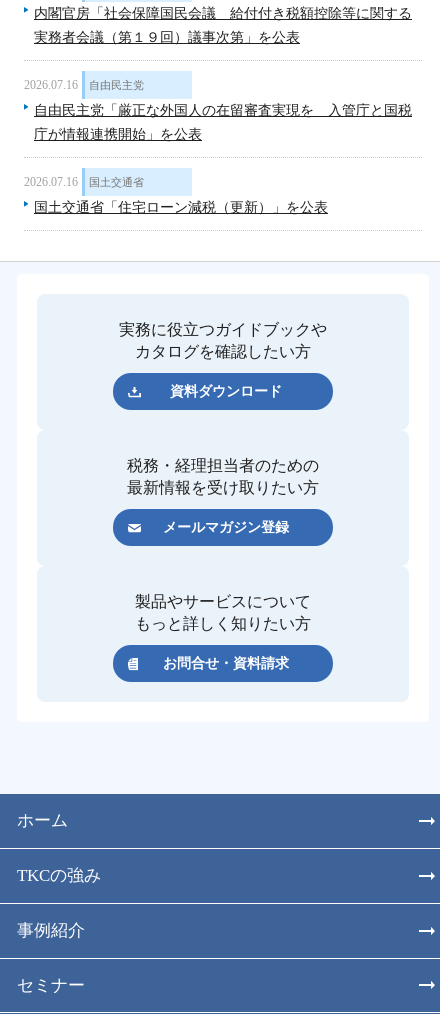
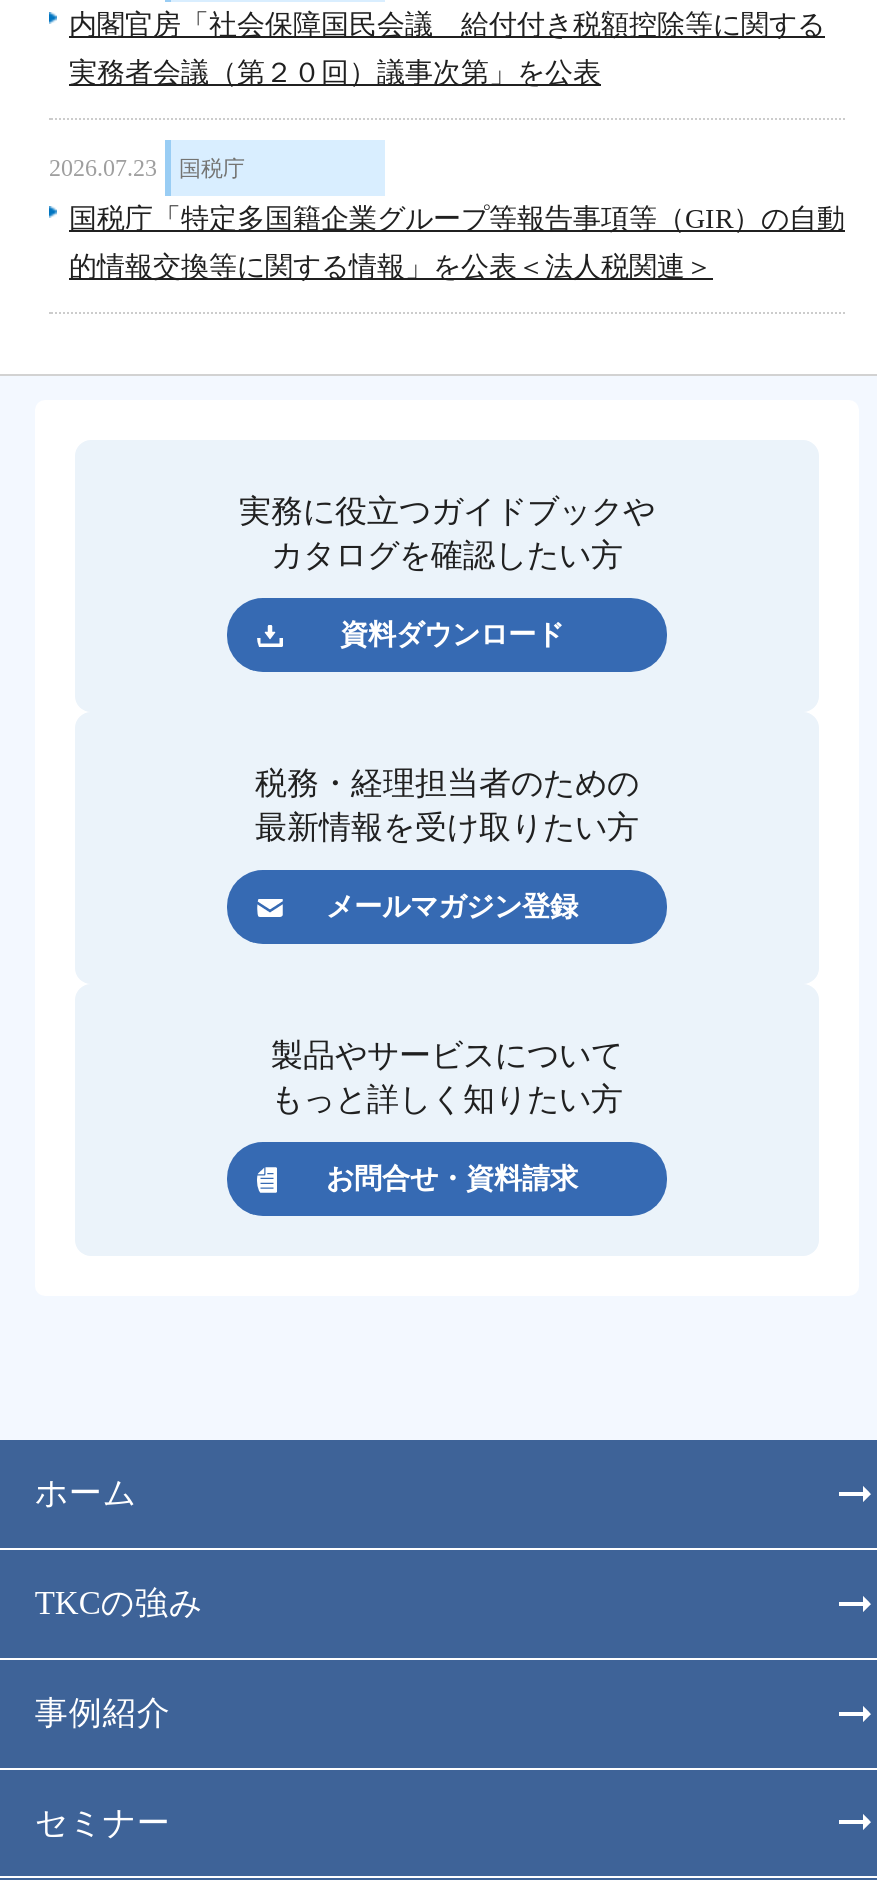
[24,30,412,215] 実務者会議（第１９回）議事次第」を公表 | 2026.07.16 | 自由民主党 | 自由民主党「厳正な外国人の在留審査実現を 入管庁と国税 | 庁が情報連携開始」を公表 | 2026.07.16 | 国土交通省 | 国土交通省「住宅ローン減税（更新）」を公表 -> [49,58,845,282] 実務者会議（第２０回）議事次第」を公表 | 2026.07.23 | 国税庁 | 国税庁「特定多国籍企業グループ等報告事項等（GIR）の自動 | 的情報交換等に関する情報」を公表＜法人税関連＞

